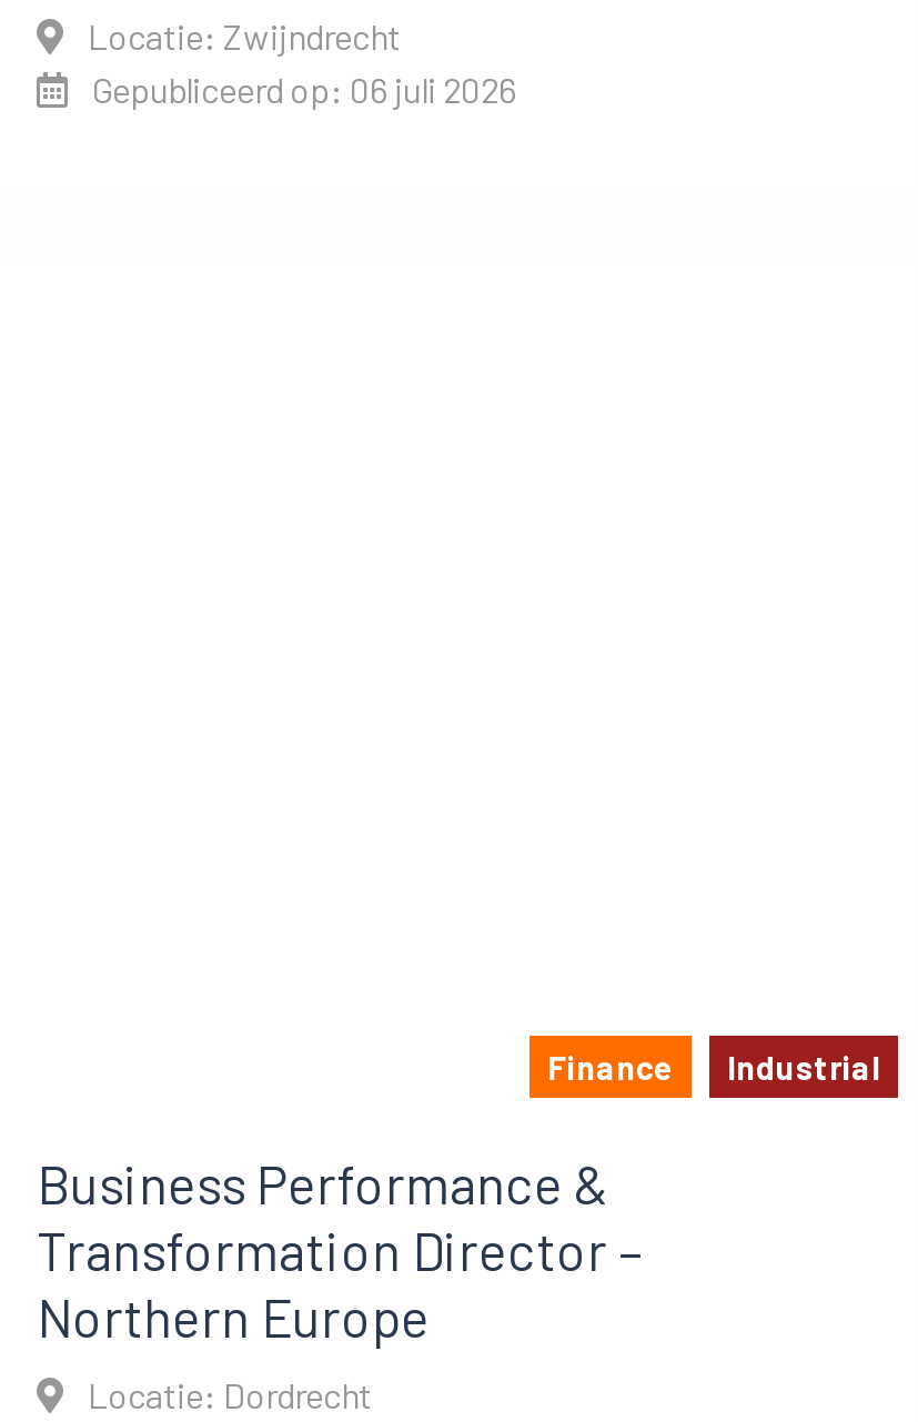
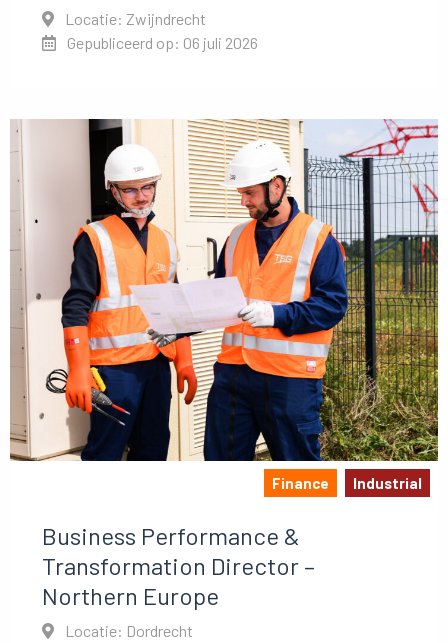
none -> [9,118,439,462] [image]

